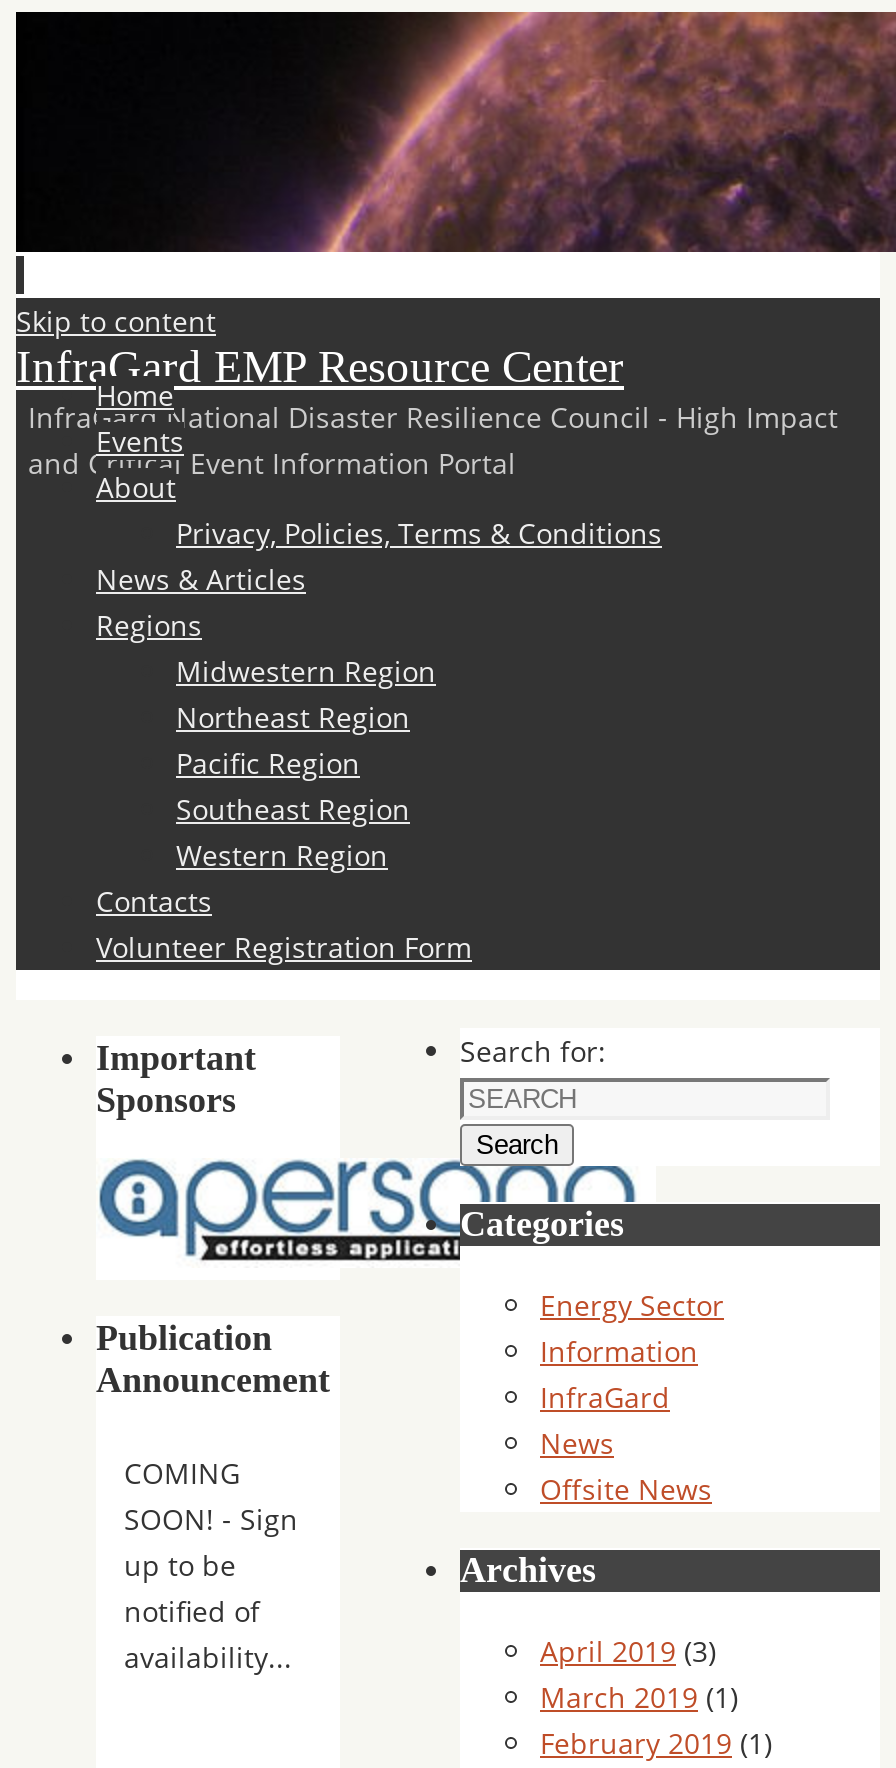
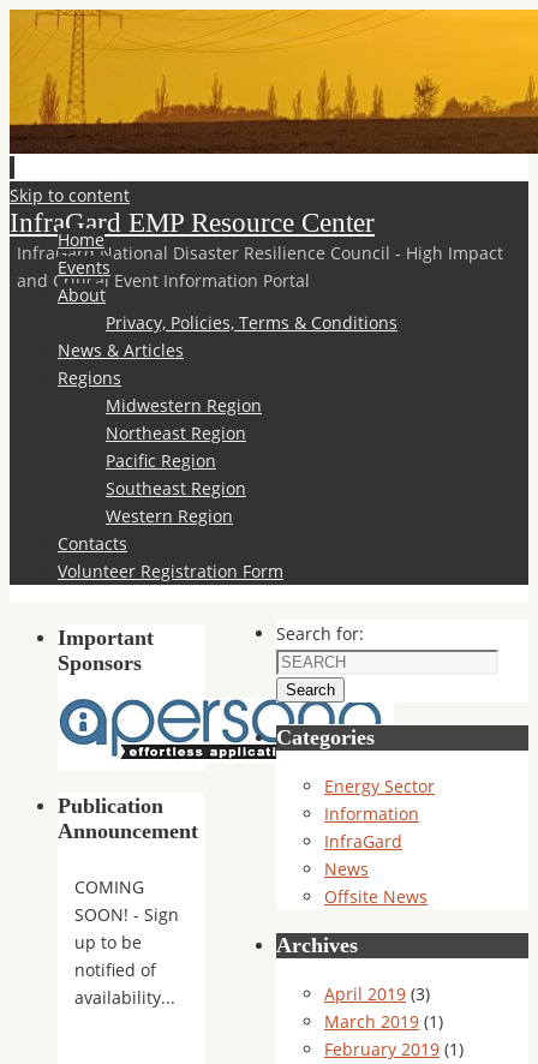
[14,10,890,254] [image] -> [8,8,534,155] [image]

